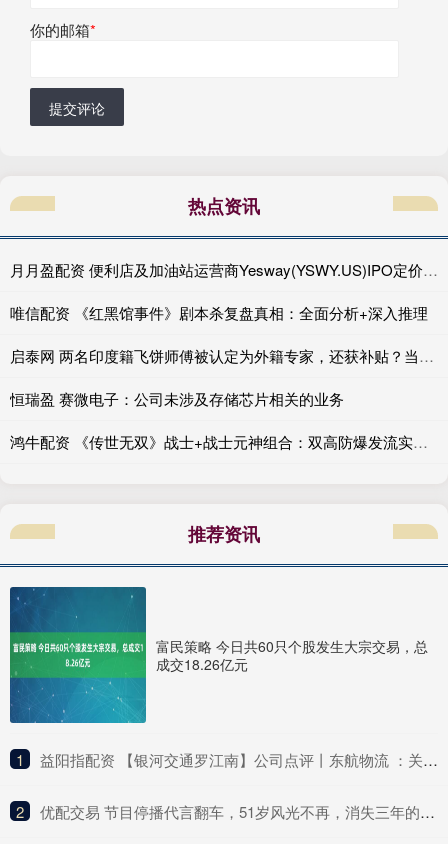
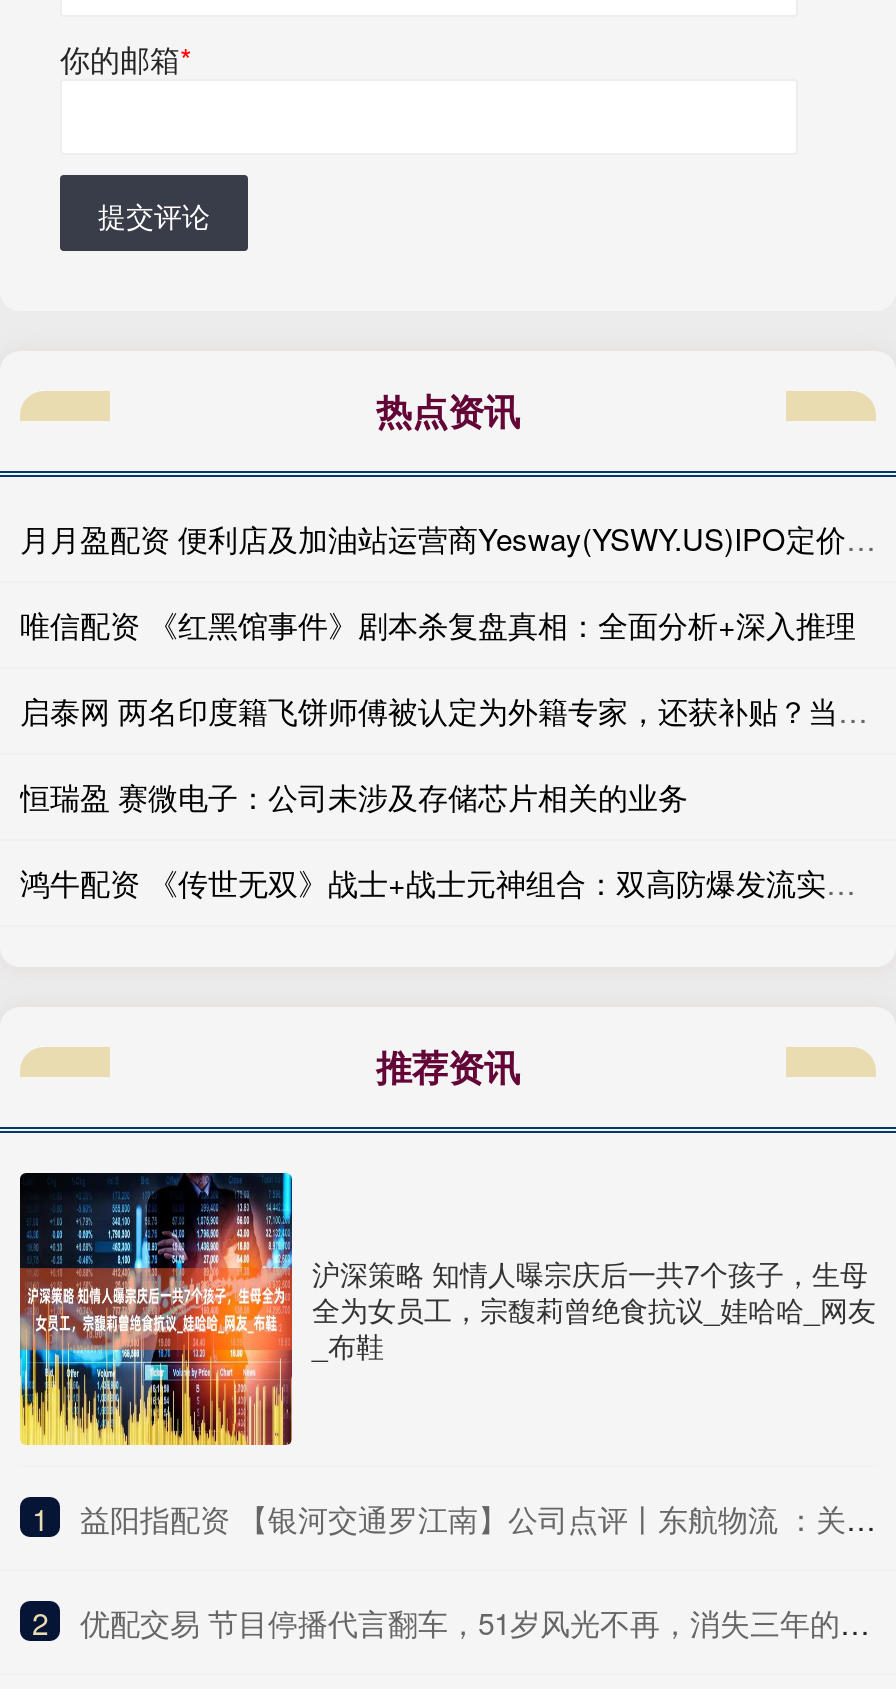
[9,586,428,724] [image] | 富民策略 今日共60只个股发生大宗交易，总 | 成交18.26亿元 -> [18,1171,876,1447] [image] | 沪深策略 知情人曝宗庆后一共7个孩子，生母 | 全为女员工，宗馥莉曾绝食抗议_娃哈哈_网友 | _布鞋

